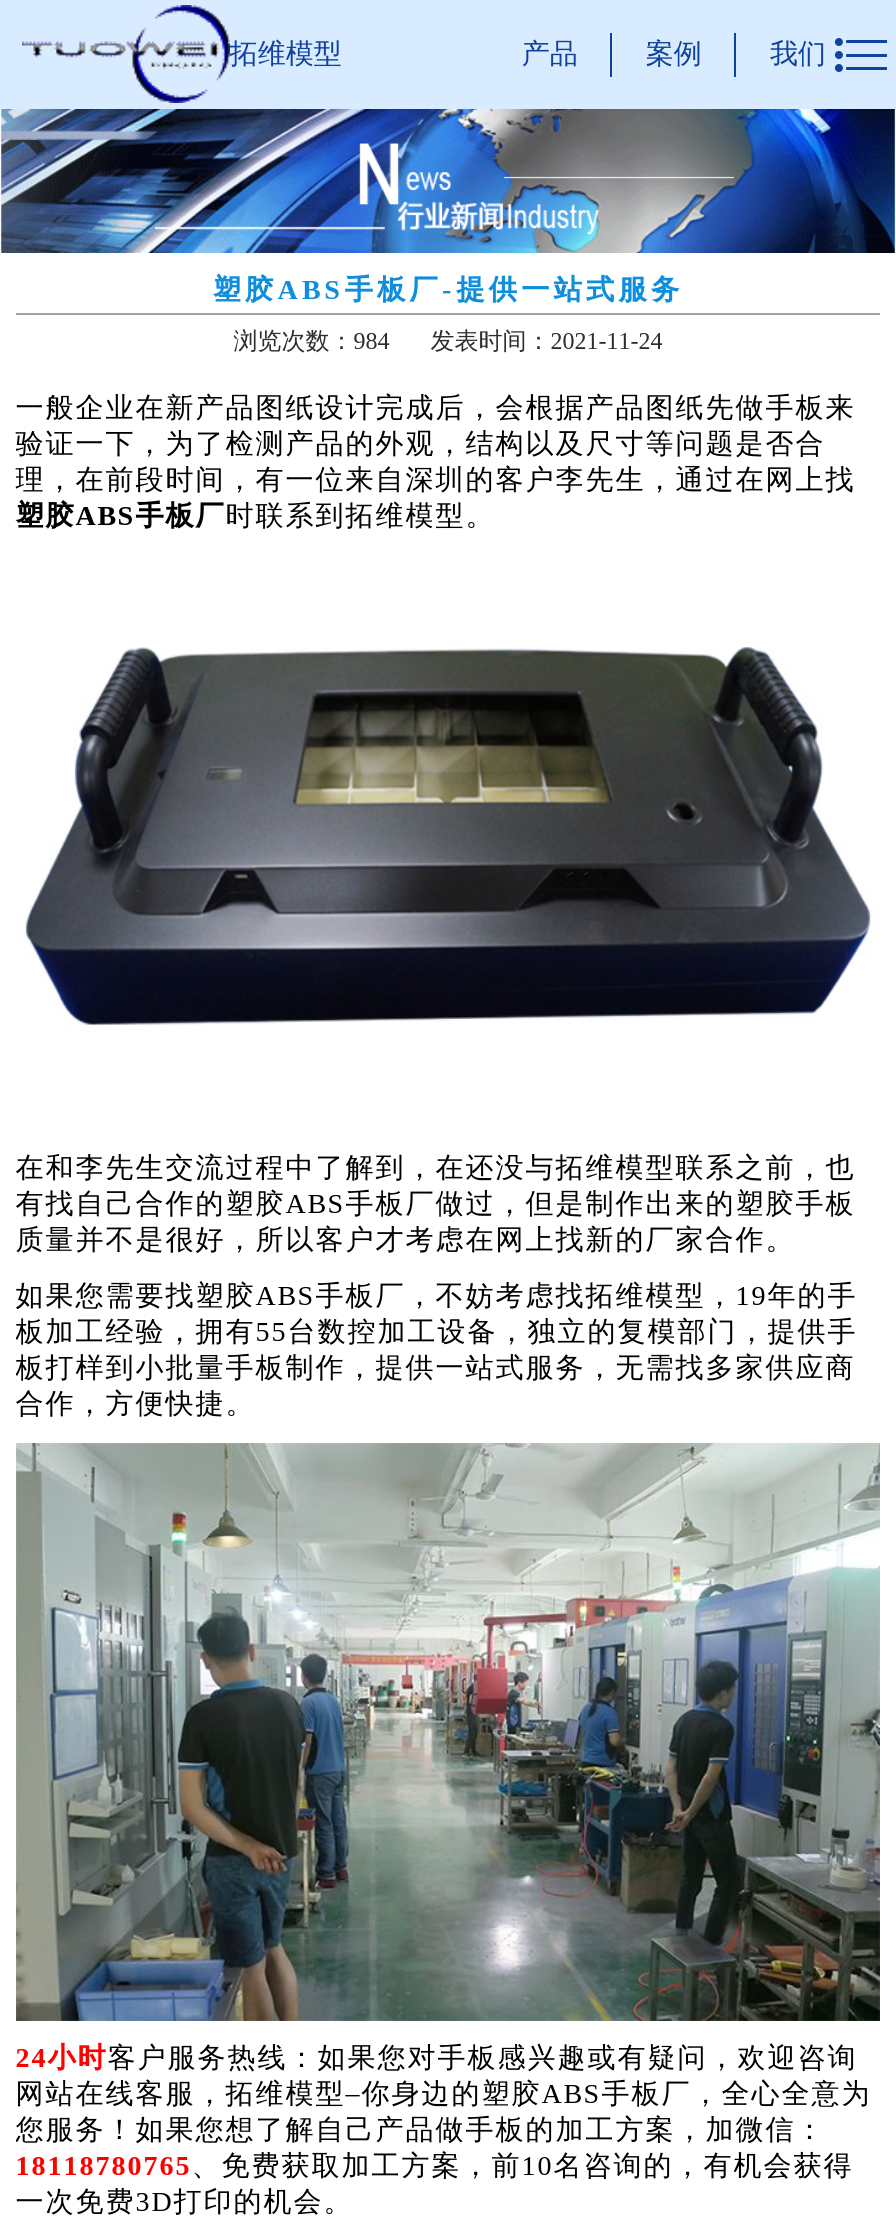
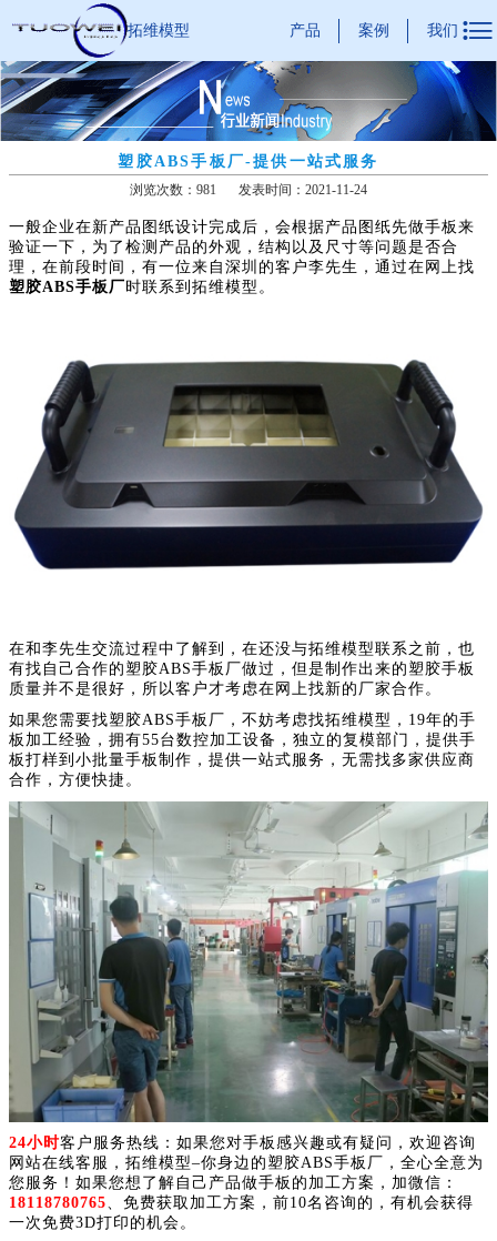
[233,326,663,354] 浏览次数：984 发表时间：2021-11-24 -> [129,182,368,197] 浏览次数：981 发表时间：2021-11-24

